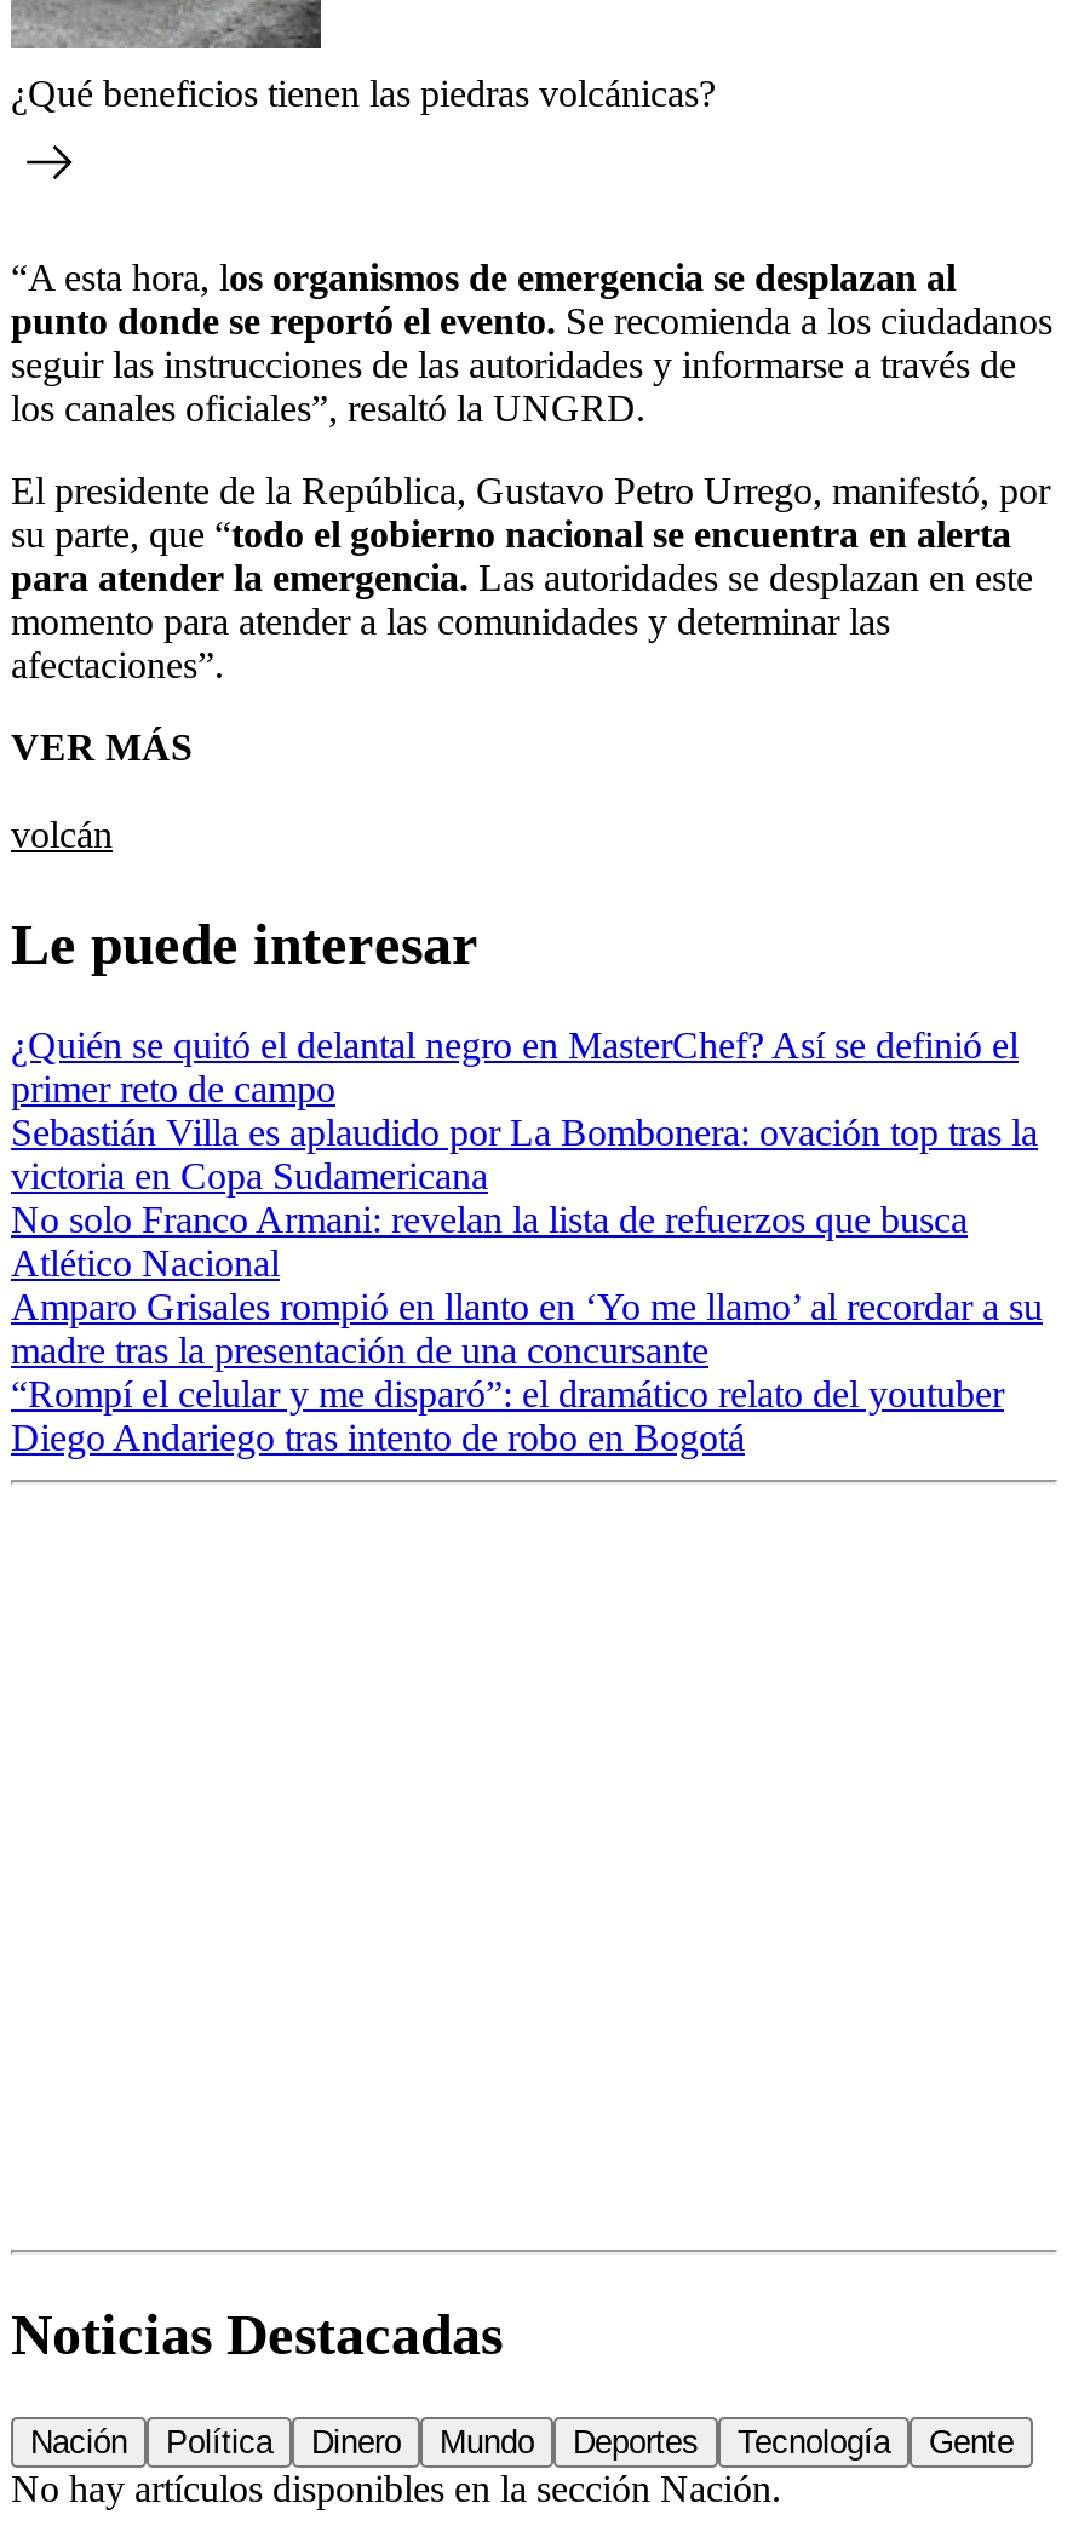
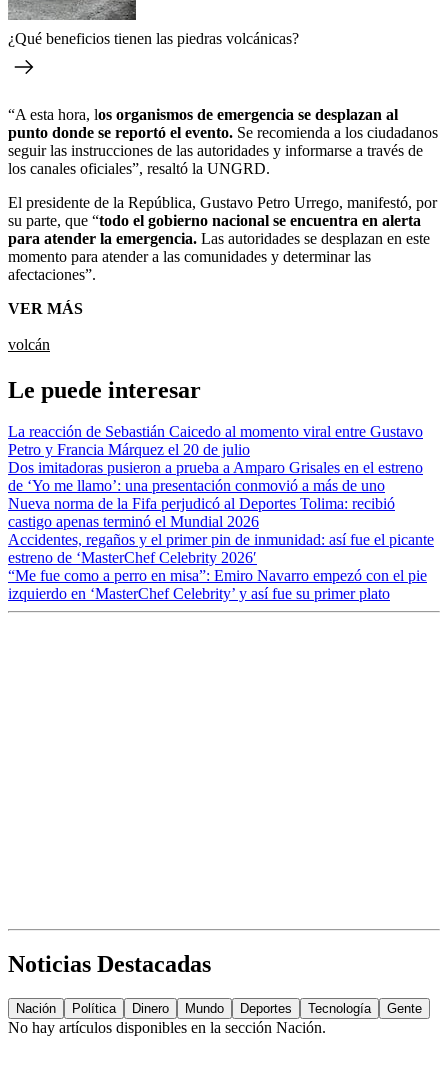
[11,1025,1043,1459] ¿Quién se quitó el delantal negro en MasterChef? Así se definió el | primer reto de campo | Sebastián Villa es aplaudido por La Bombonera: ovación top tras la | victoria en Copa Sudamericana | No solo Franco Armani: revelan la lista de refuerzos que busca | Atlético Nacional | Amparo Grisales rompió en llanto en ‘Yo me llamo’ al recordar a su | madre tras la presentación de una concursante | “Rompí el celular y me disparó”: el dramático relato del youtuber | Diego Andariego tras intento de robo en Bogotá -> [8,423,434,602] La reacción de Sebastián Caicedo al momento viral entre Gustavo | Petro y Francia Márquez el 20 de julio | Dos imitadoras pusieron a prueba a Amparo Grisales en el estreno | de ‘Yo me llamo’: una presentación conmovió a más de uno | Nueva norma de la Fifa perjudicó al Deportes Tolima: recibió | castigo apenas terminó el Mundial 2026 | Accidentes, regaños y el primer pin de inmunidad: así fue el picante | estreno de ‘MasterChef Celebrity 2026′ | “Me fue como a perro en misa”: Emiro Navarro empezó con el pie | izquierdo en ‘MasterChef Celebrity’ y así fue su primer plato

